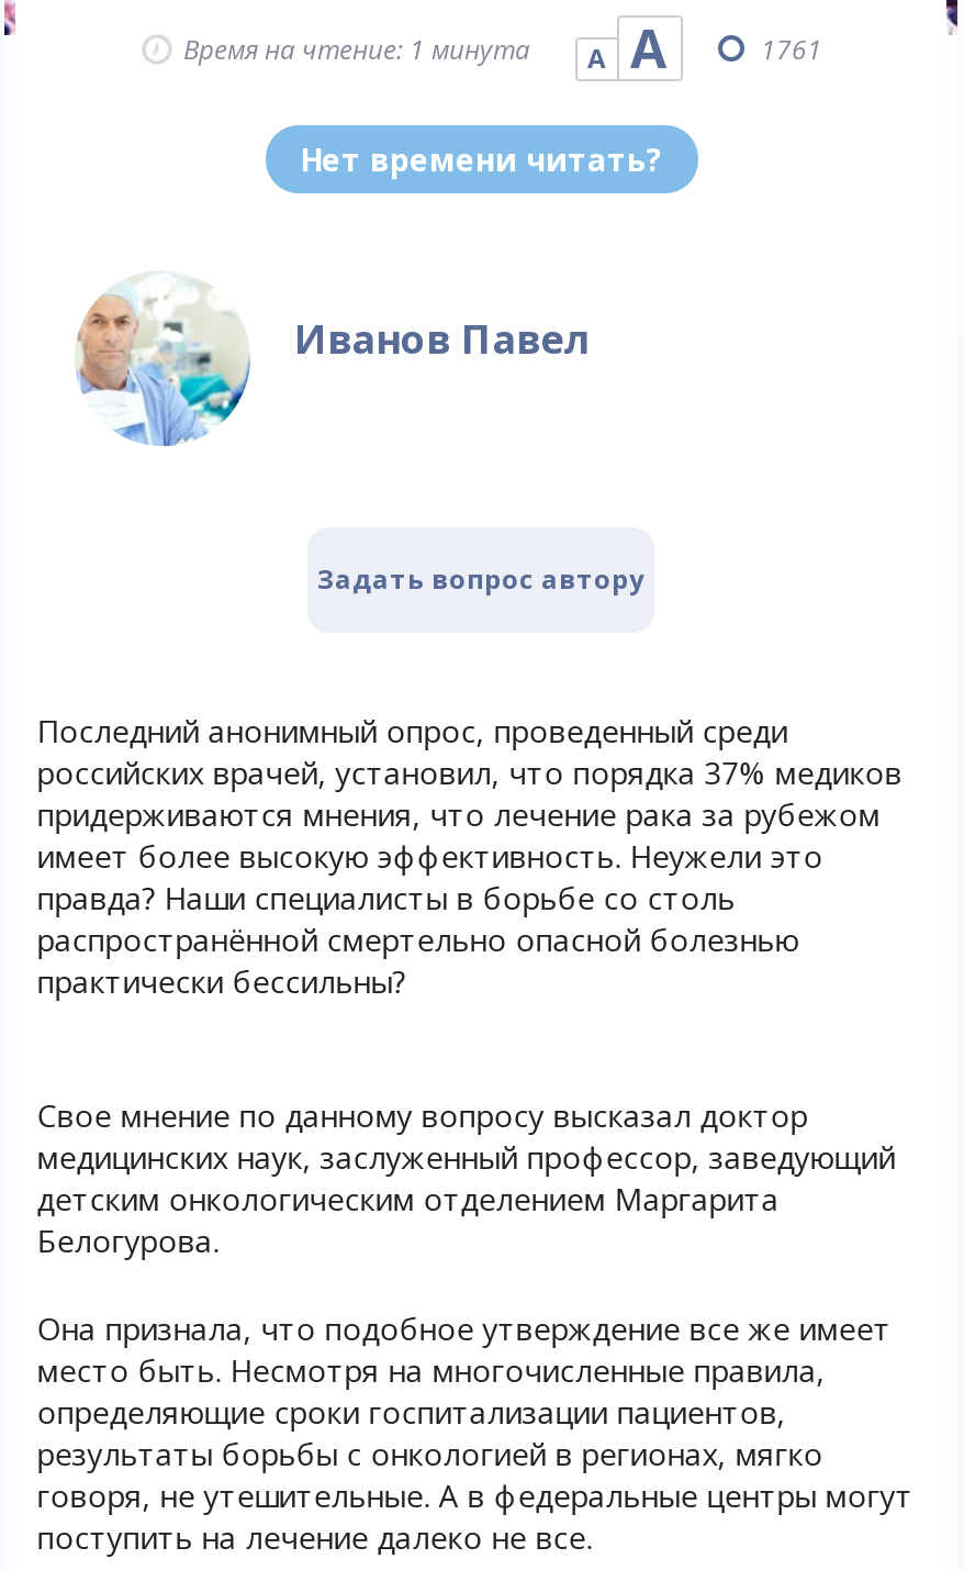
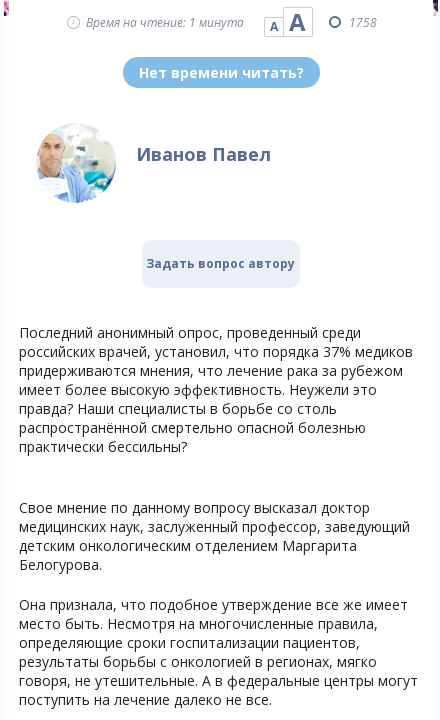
[761,30,822,67] 1761 -> [348,13,376,30] 1758

